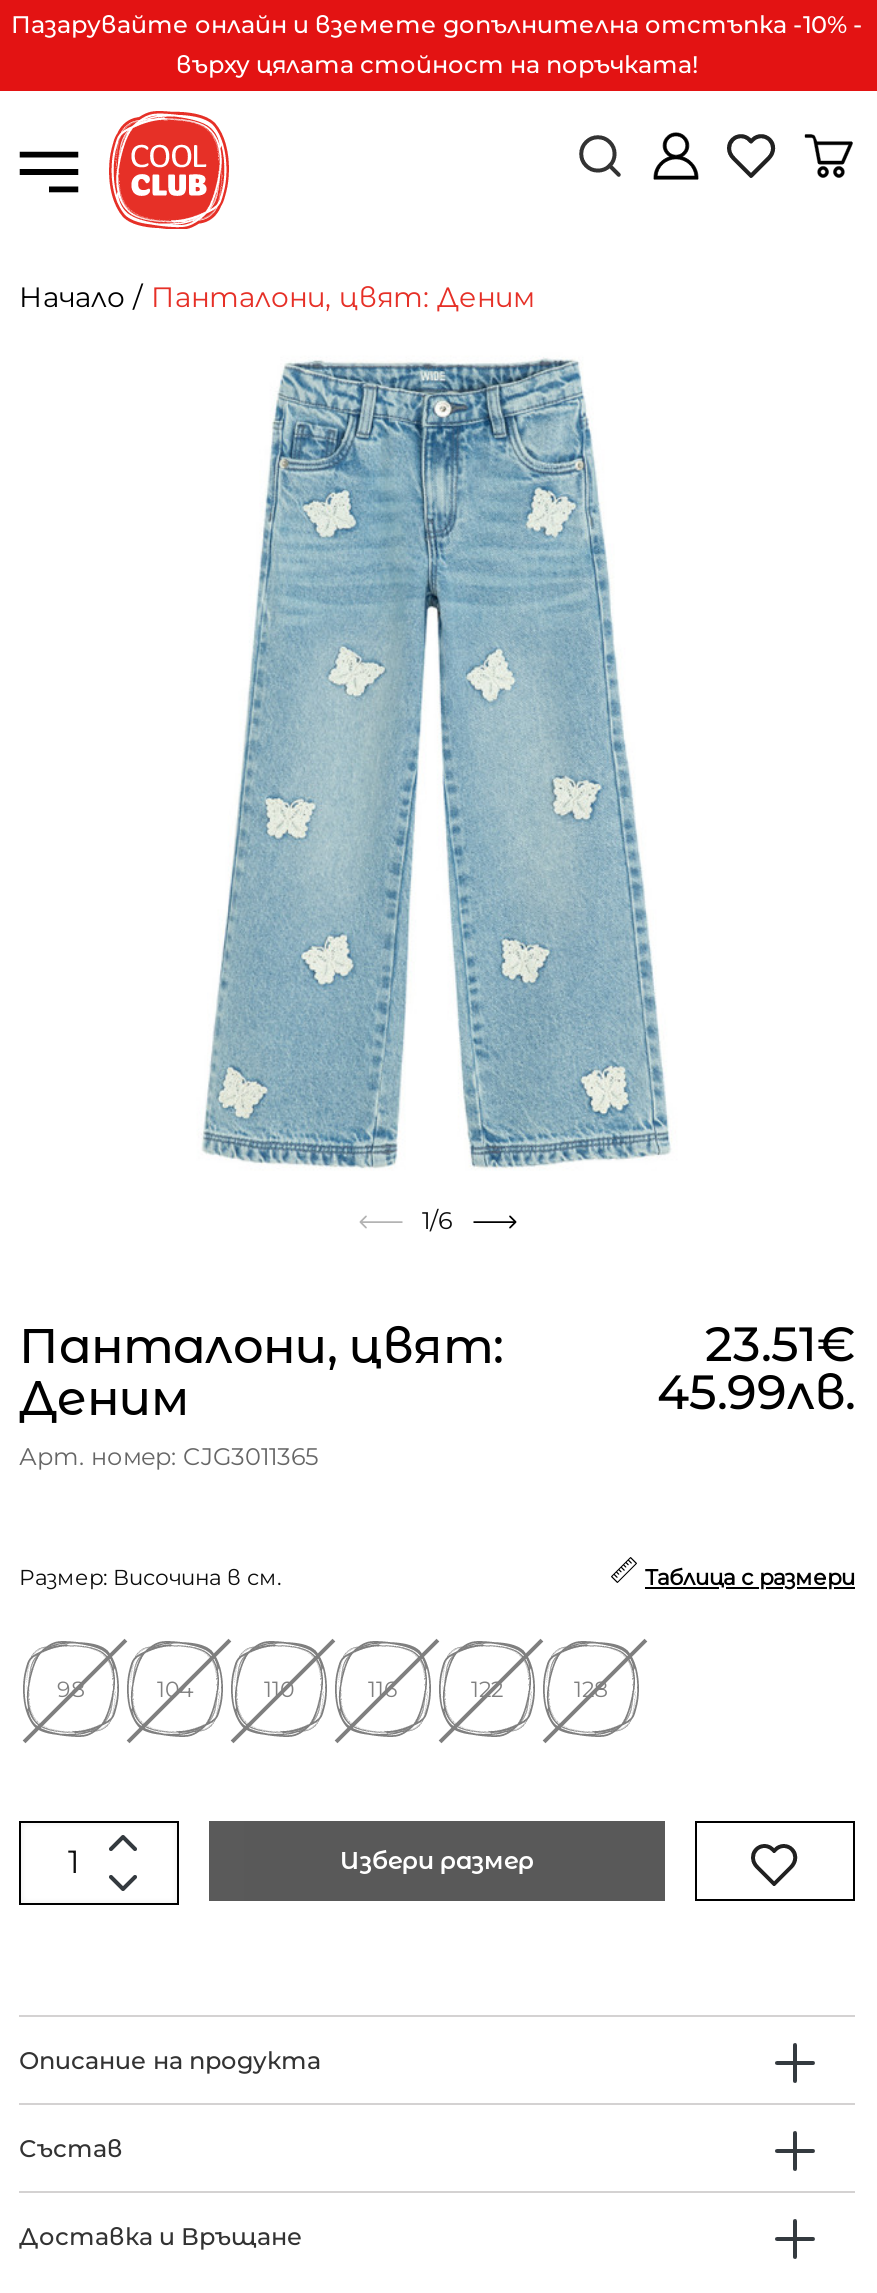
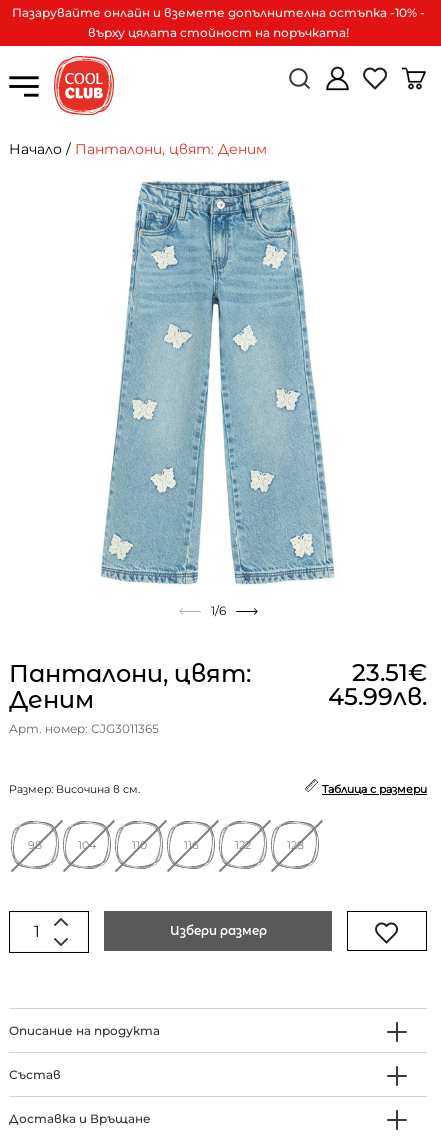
[11,9,863,39] Пазарувайте онлайн и вземете допълнителна отстъпка -10% - -> [11,5,424,20] Пазарувайте онлайн и вземете допълнителна остъпка -10% -

